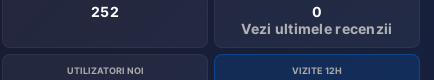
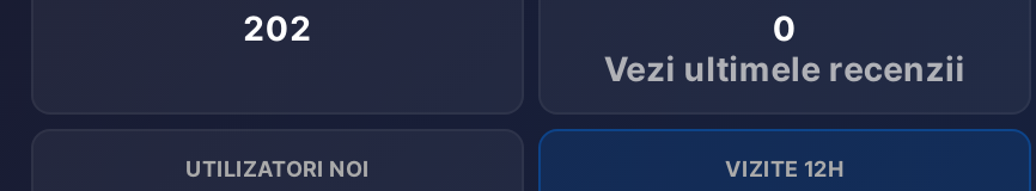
[91,3,119,20] 252 -> [243,7,312,48] 202

